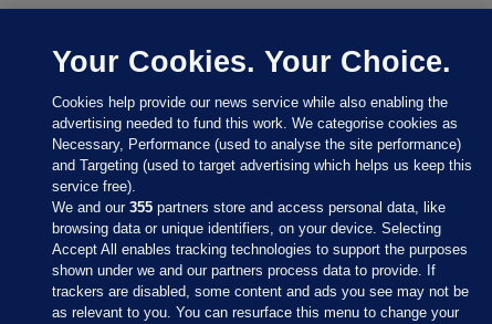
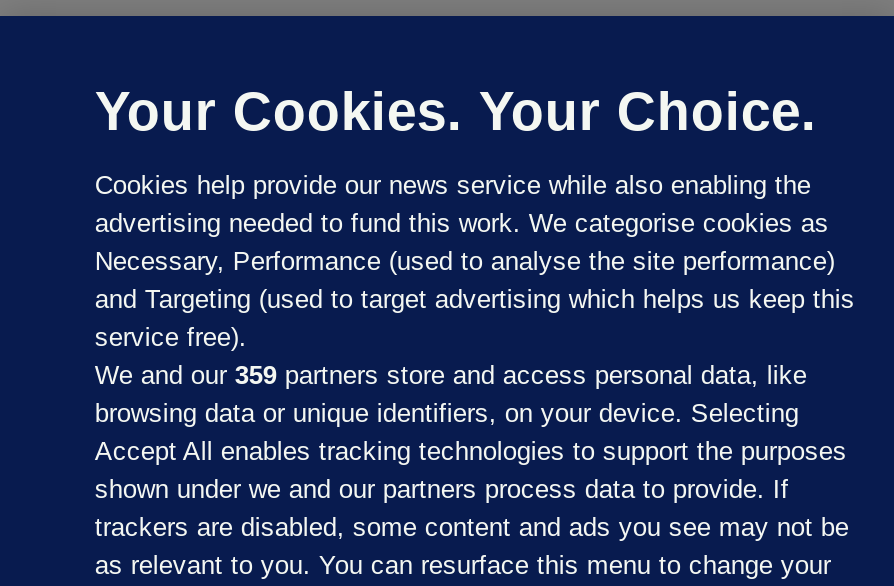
[52,199,446,216] We and our 355 partners store and access personal data, like -> [95,360,807,390] We and our 359 partners store and access personal data, like

